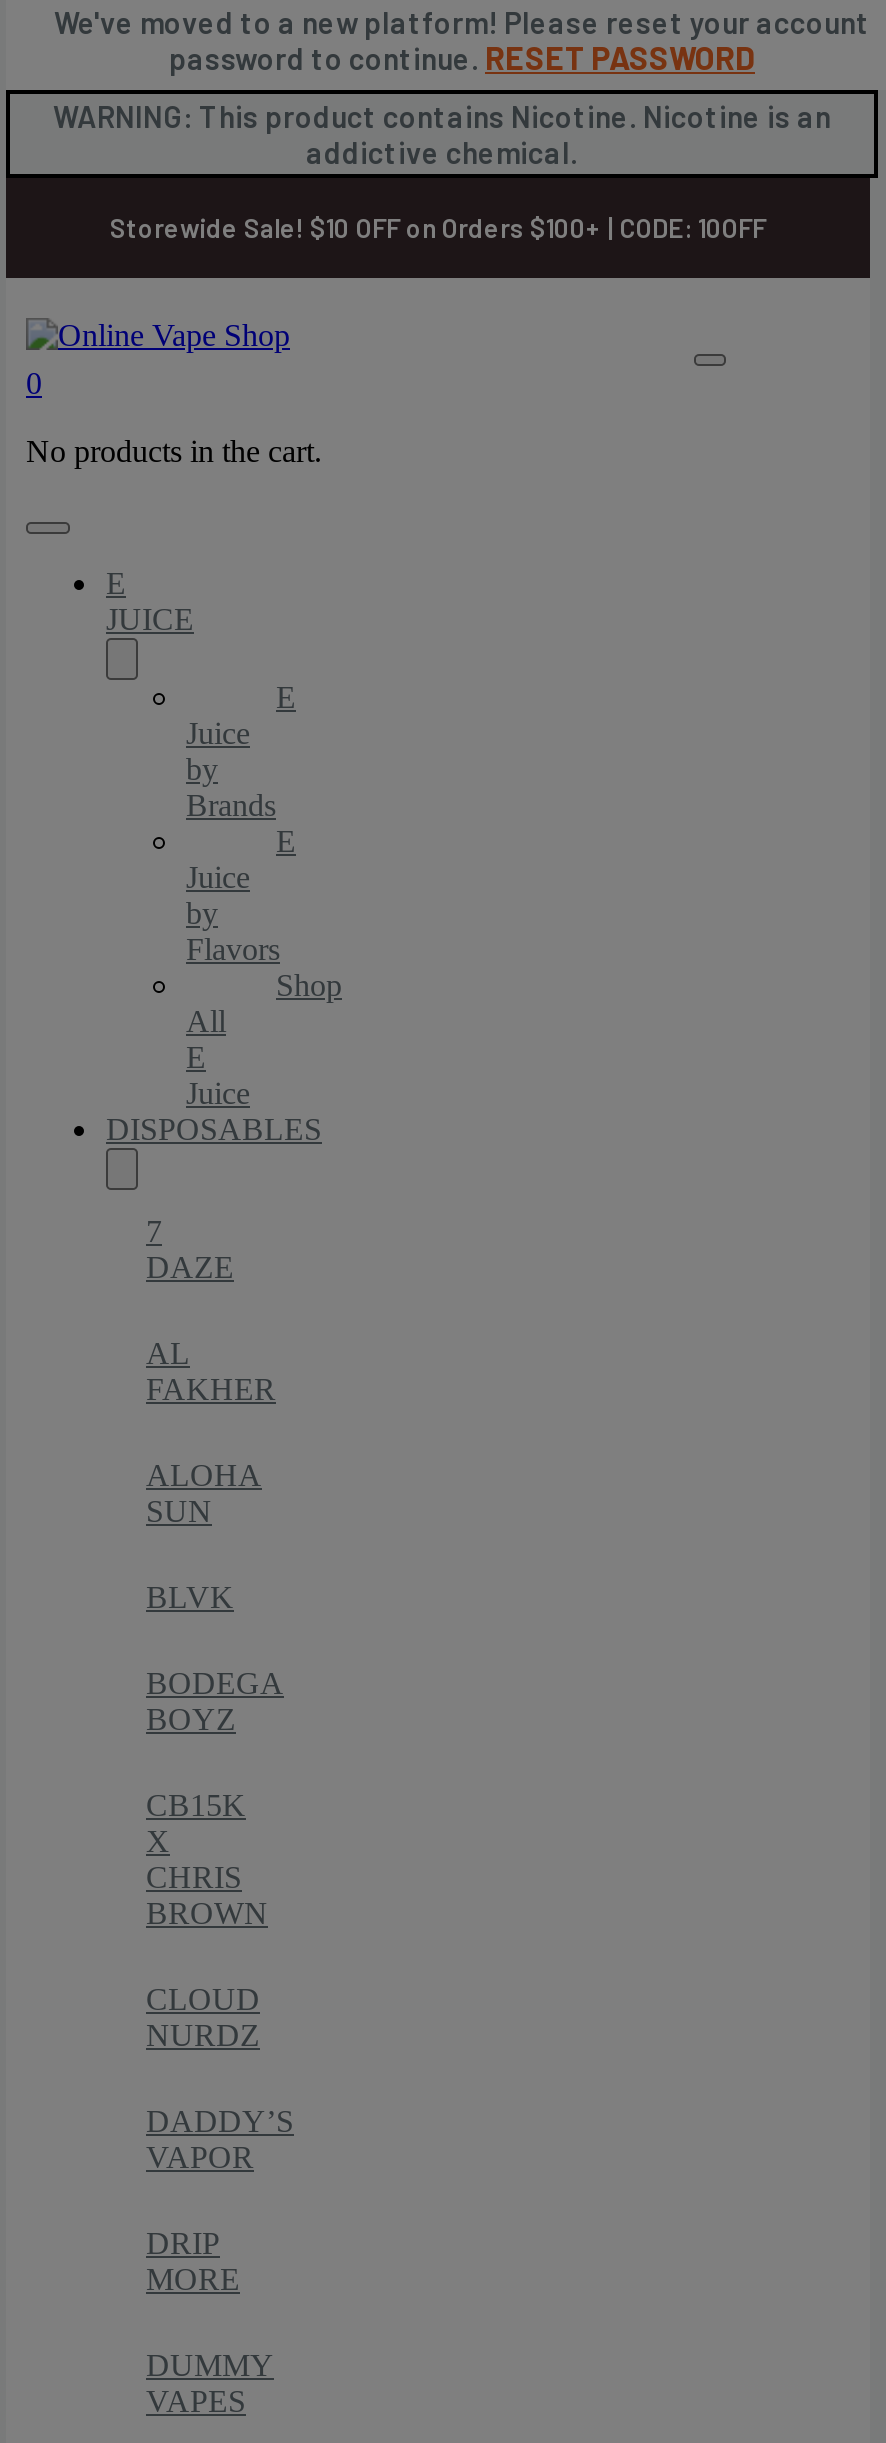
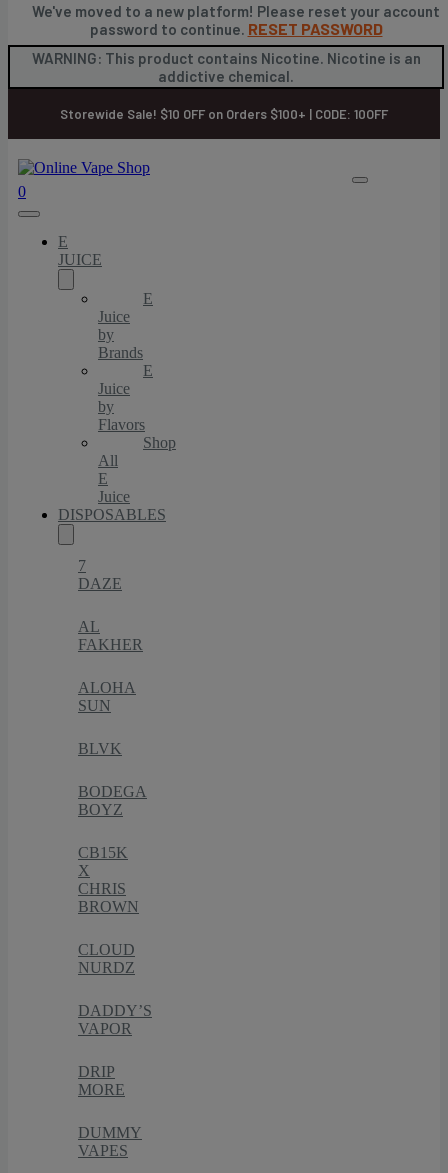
[26,434,322,468] No products in the cart. -> none

